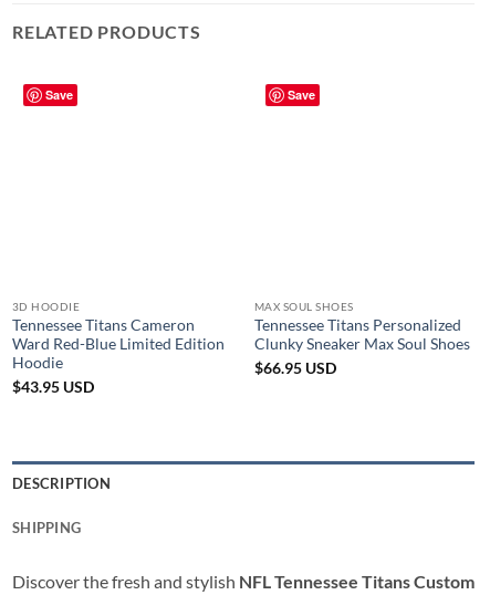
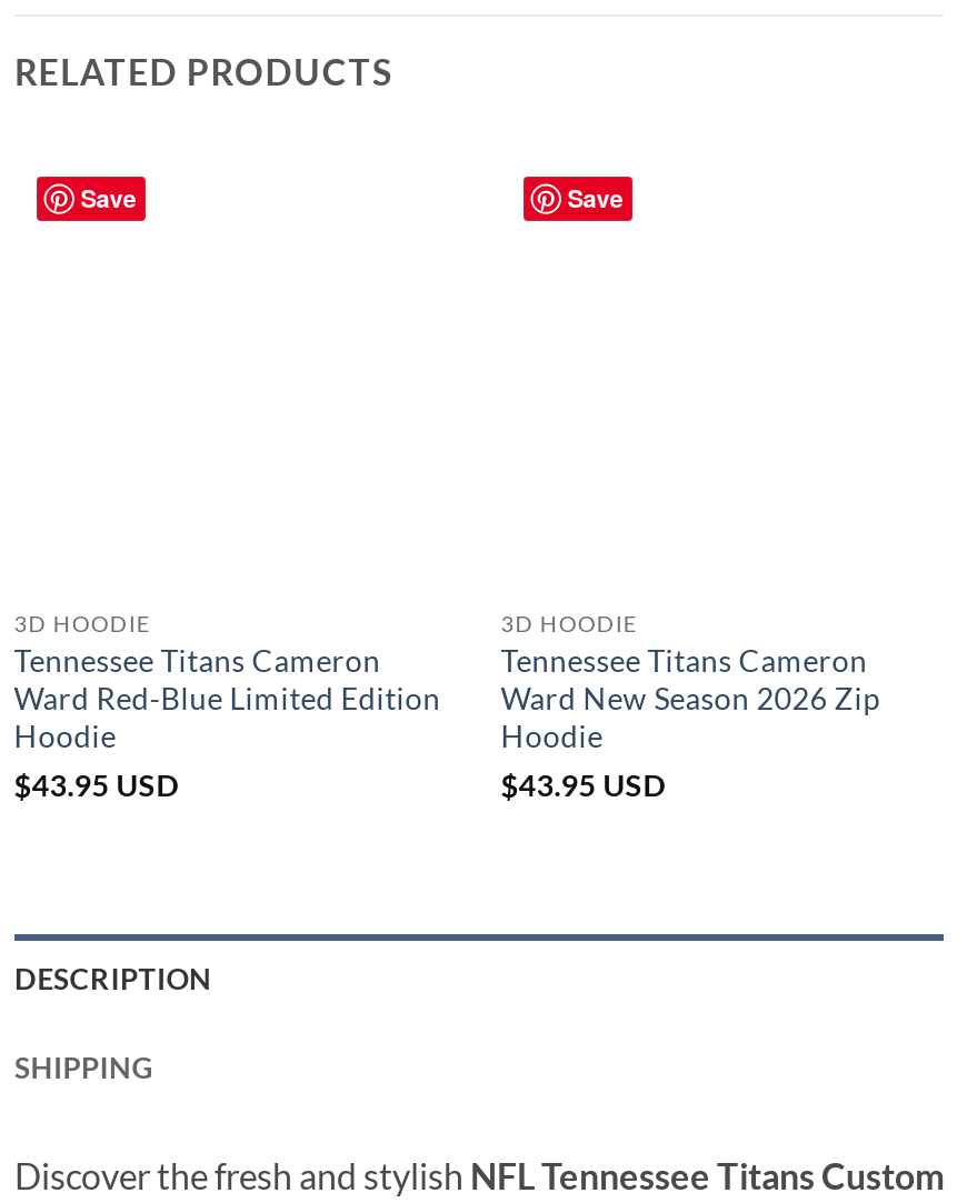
[254,300,470,377] MAX SOUL SHOES | Tennessee Titans Personalized | Clunky Sneaker Max Soul Shoes | $66.95 USD -> [501,610,881,803] 3D HOODIE | Tennessee Titans Cameron | Ward New Season 2026 Zip | Hoodie | $43.95 USD

